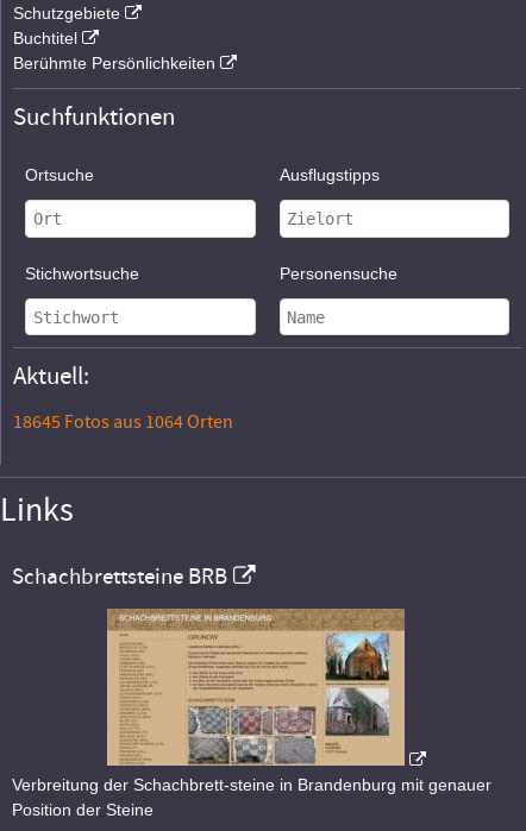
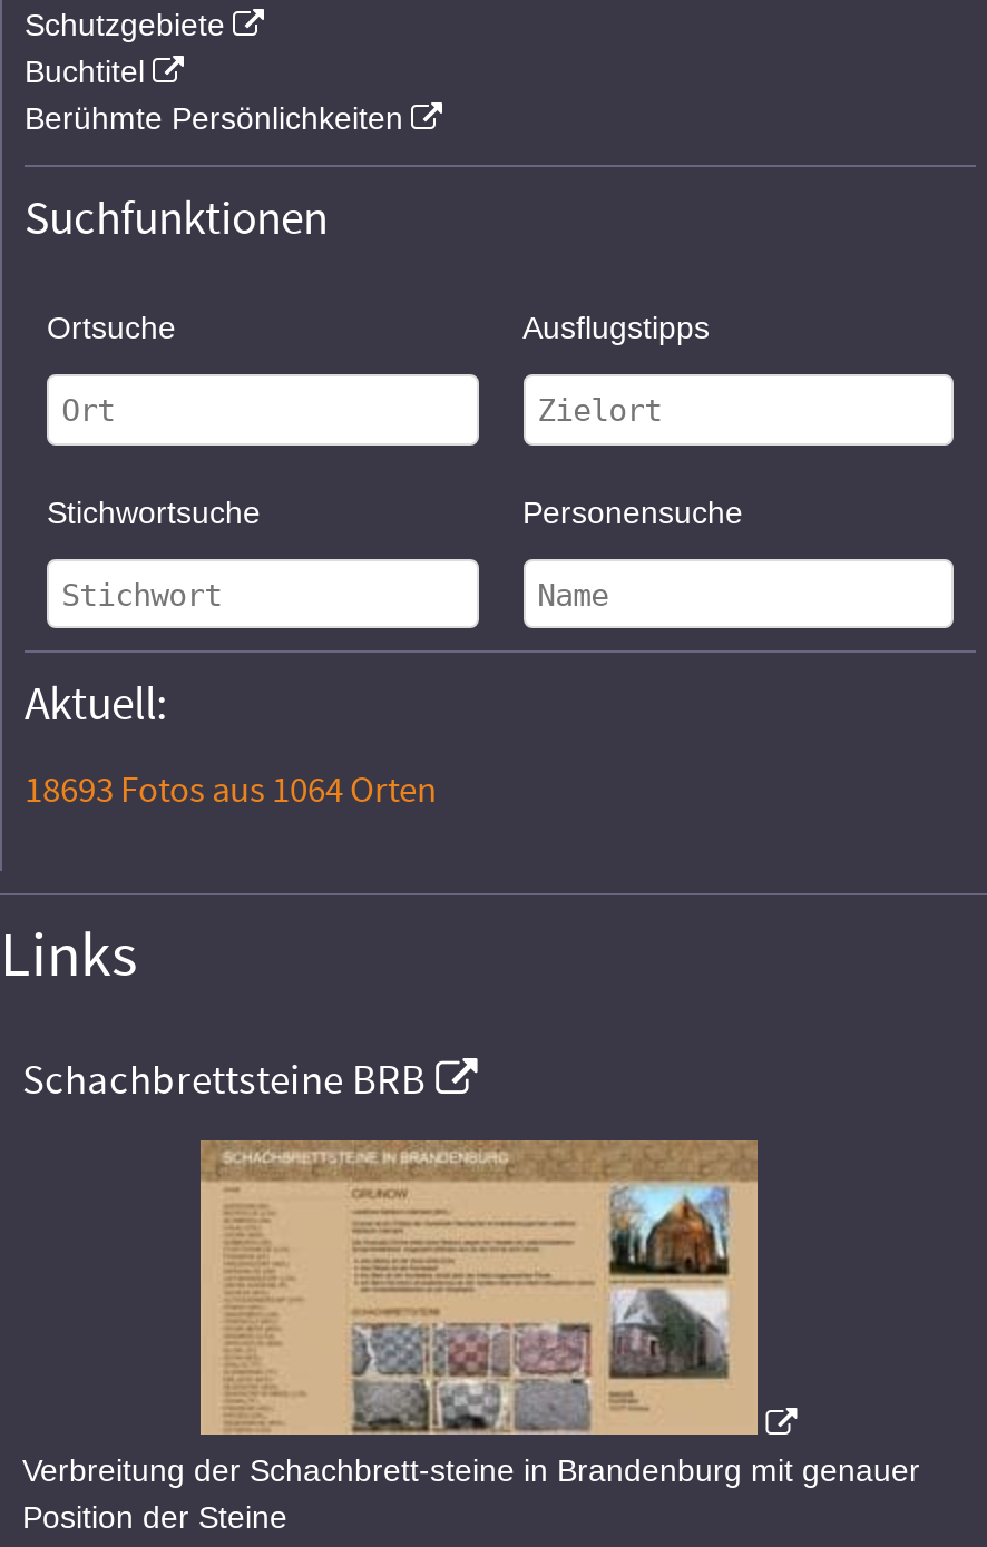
[13,409,233,436] 18645 Fotos aus 1064 Orten -> [25,767,437,816] 18693 Fotos aus 1064 Orten

